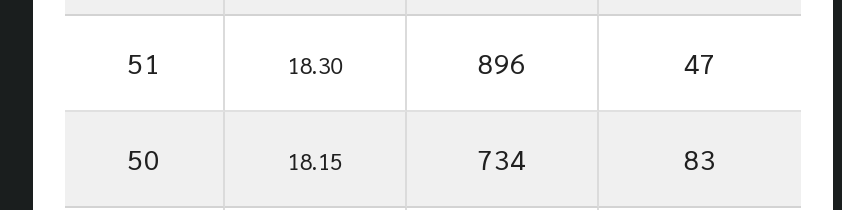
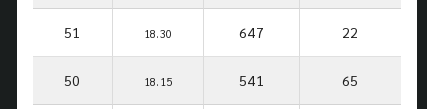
[478,44,526,80] 896 -> [239,23,264,41] 647
[684,44,716,80] 47 -> [342,23,359,41] 22
[478,140,526,176] 734 -> [239,71,264,89] 541
[684,140,716,176] 83 -> [342,71,359,89] 65

